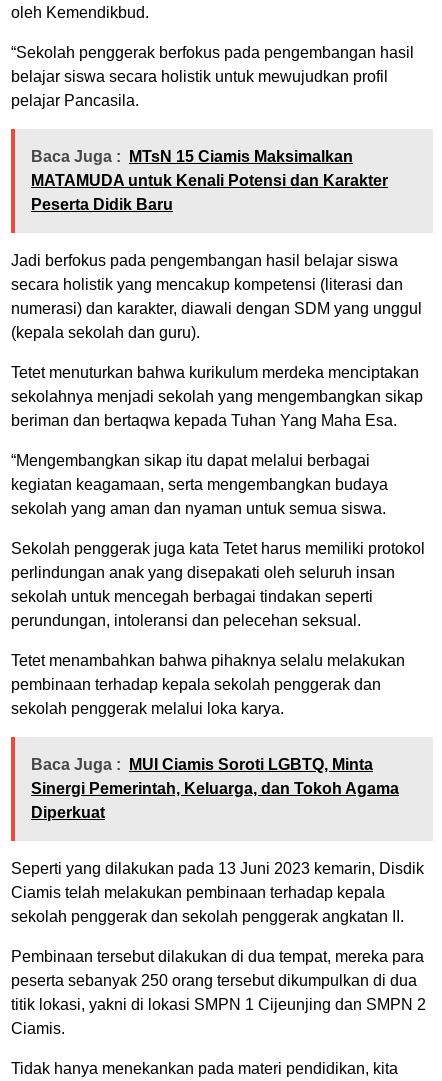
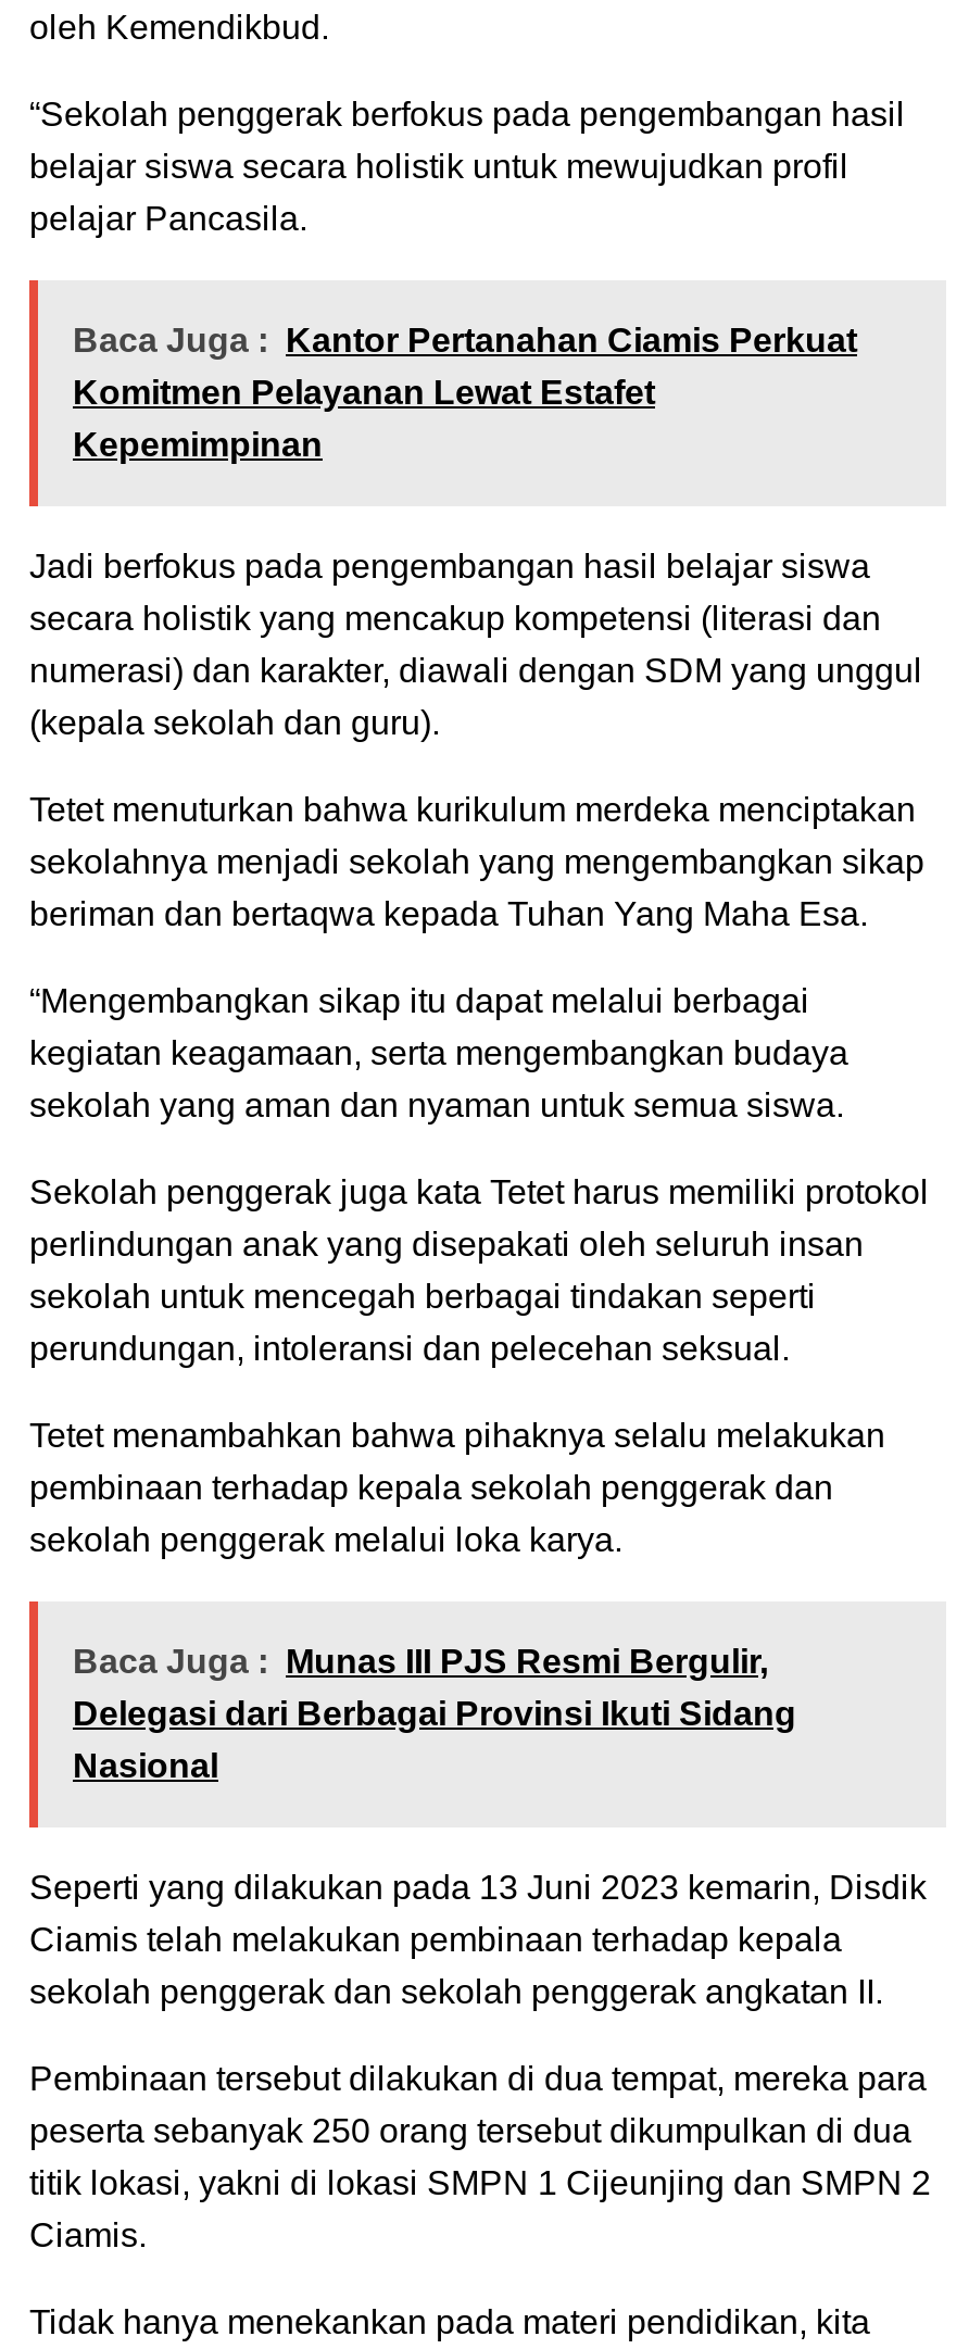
[31,148,388,213] Baca Juga : MTsN 15 Ciamis Maksimalkan | MATAMUDA untuk Kenali Potensi dan Karakter | Peserta Didik Baru -> [73,322,857,463] Baca Juga : Kantor Pertanahan Ciamis Perkuat | Komitmen Pelayanan Lewat Estafet | Kepemimpinan
[31,756,399,821] Baca Juga : MUI Ciamis Soroti LGBTQ, Minta | Sinergi Pemerintah, Keluarga, dan Tokoh Agama | Diperkuat -> [73,1643,796,1784] Baca Juga : Munas III PJS Resmi Bergulir, | Delegasi dari Berbagai Provinsi Ikuti Sidang | Nasional

